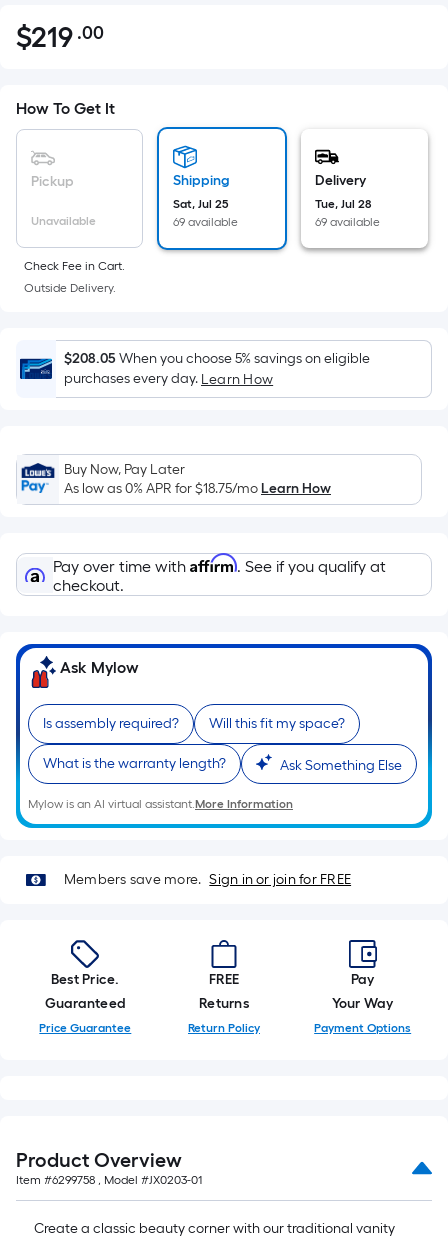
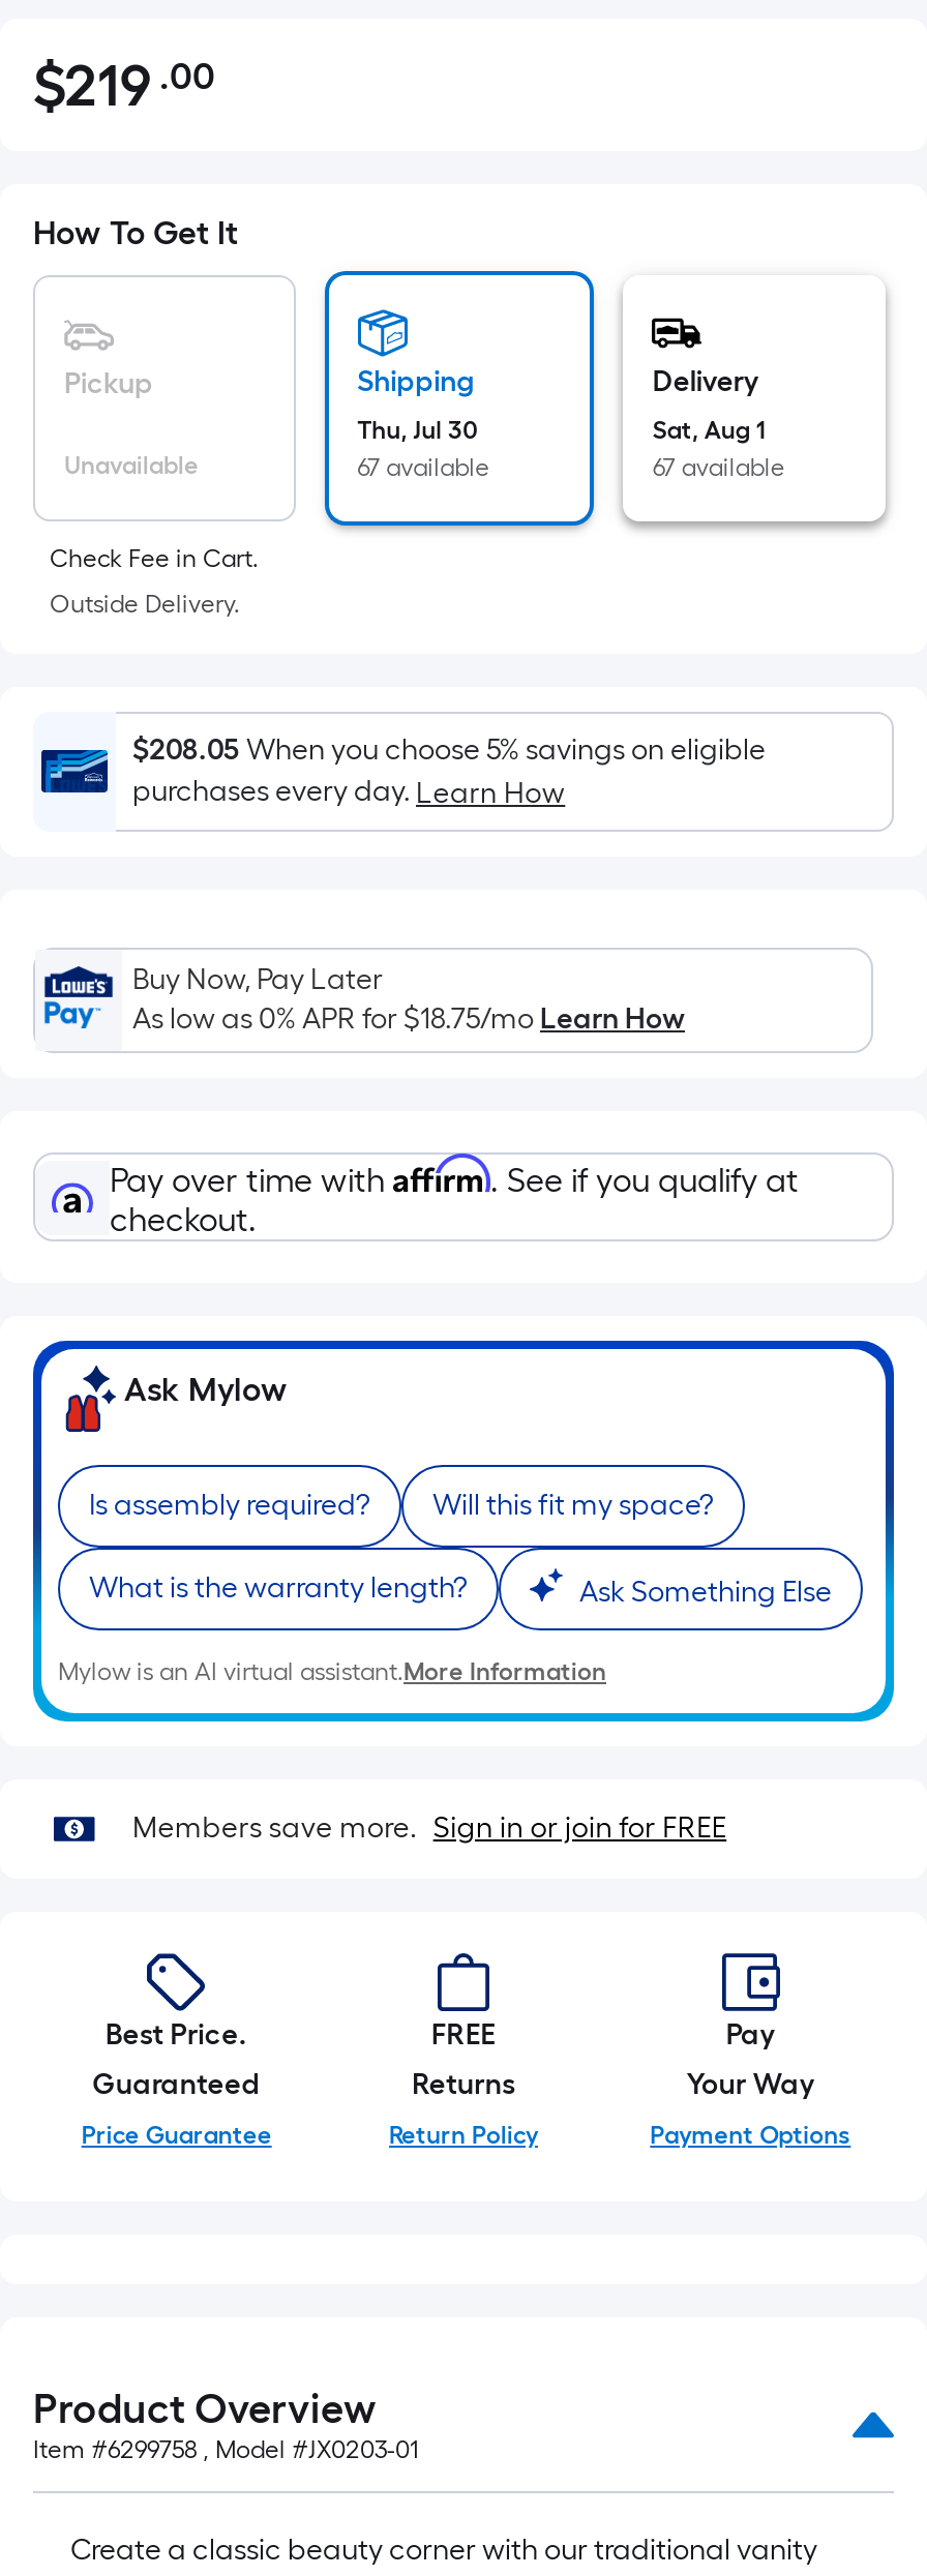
[173,197,229,211] Sat, Jul 25 -> [357,416,477,445] Thu, Jul 30
[315,197,380,229] Tue, Jul 28 | 69 available -> [652,416,785,482] Sat, Aug 1 | 67 available
[173,215,238,229] 69 available -> [357,453,490,482] 67 available

